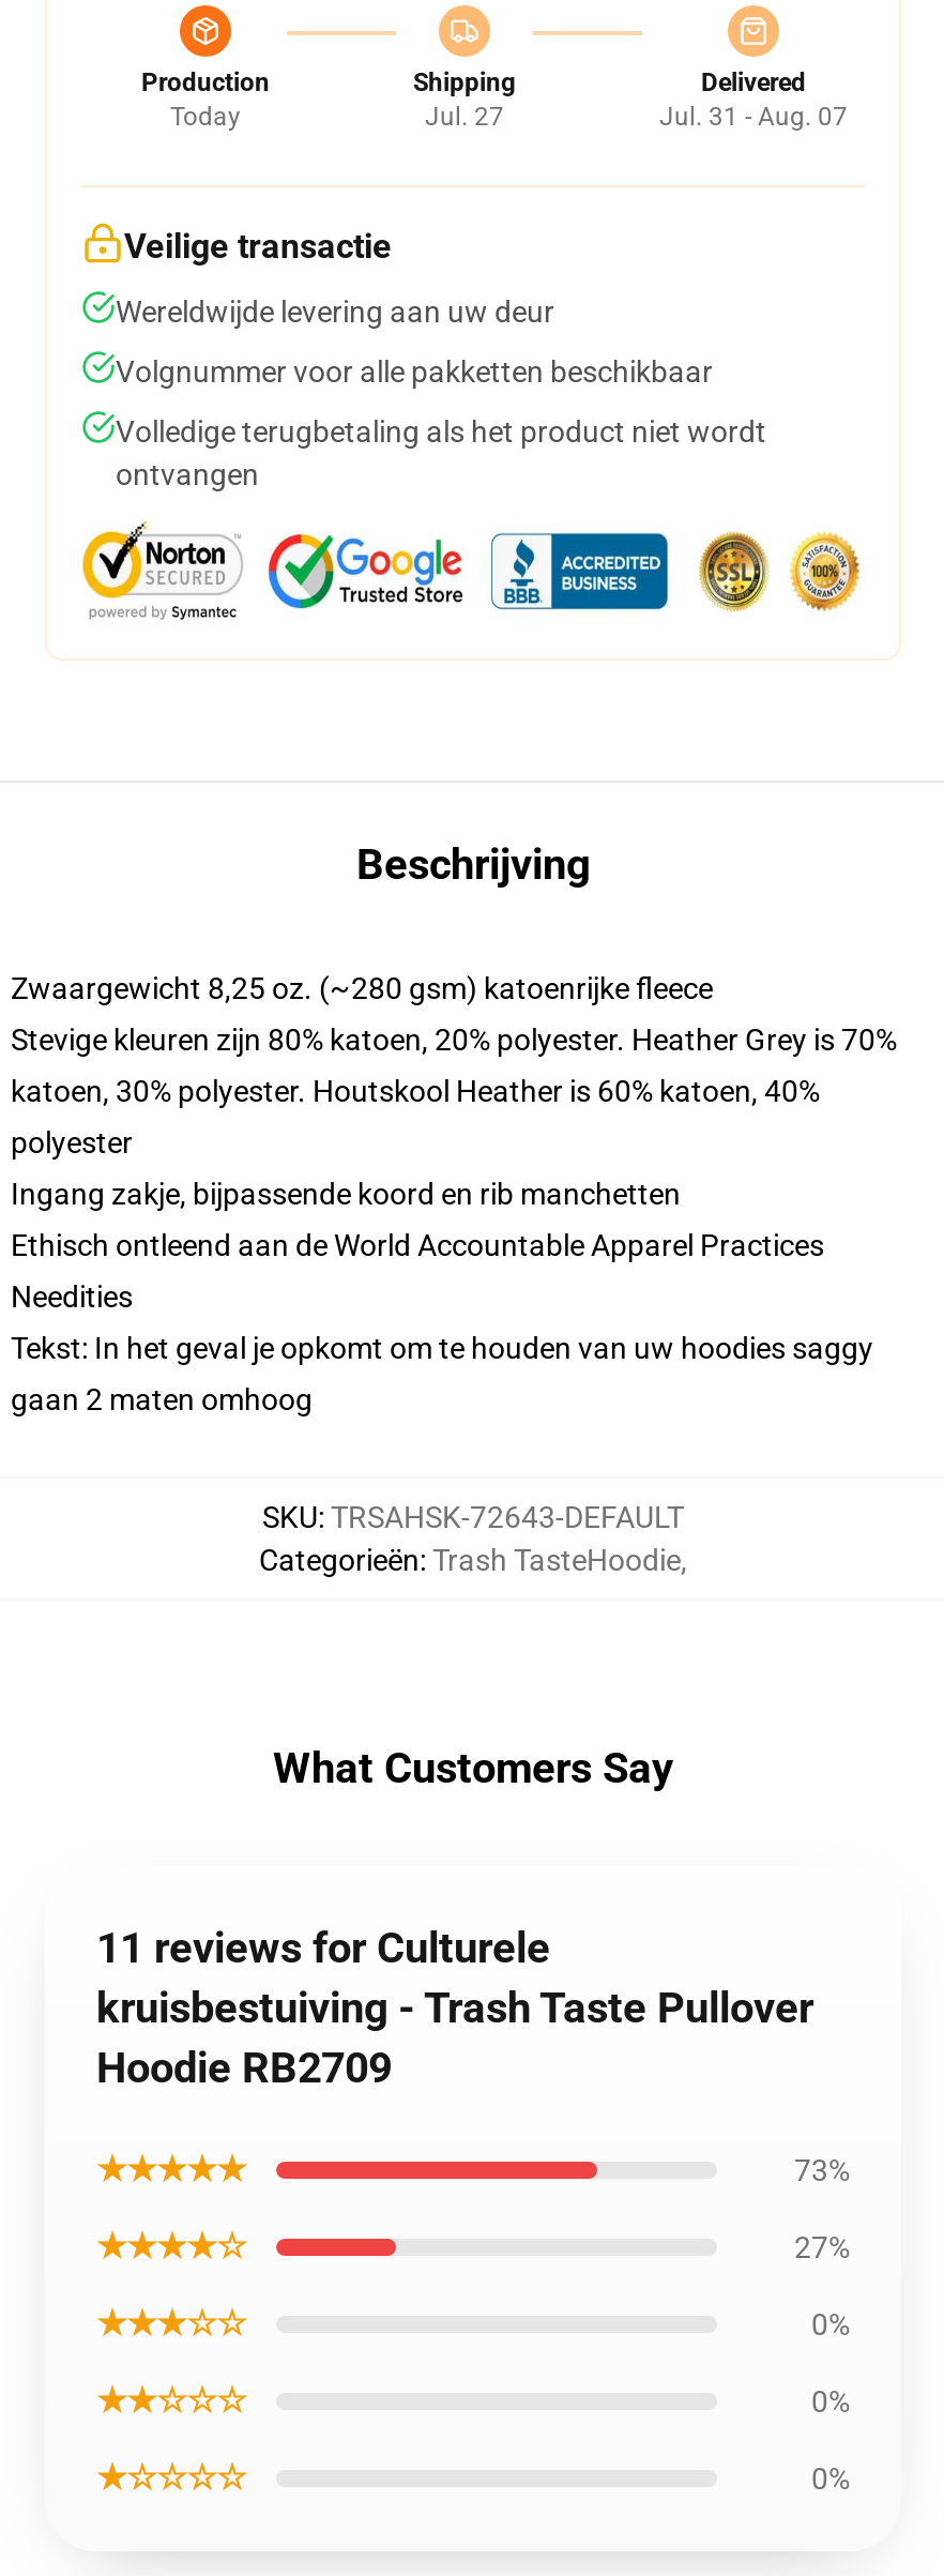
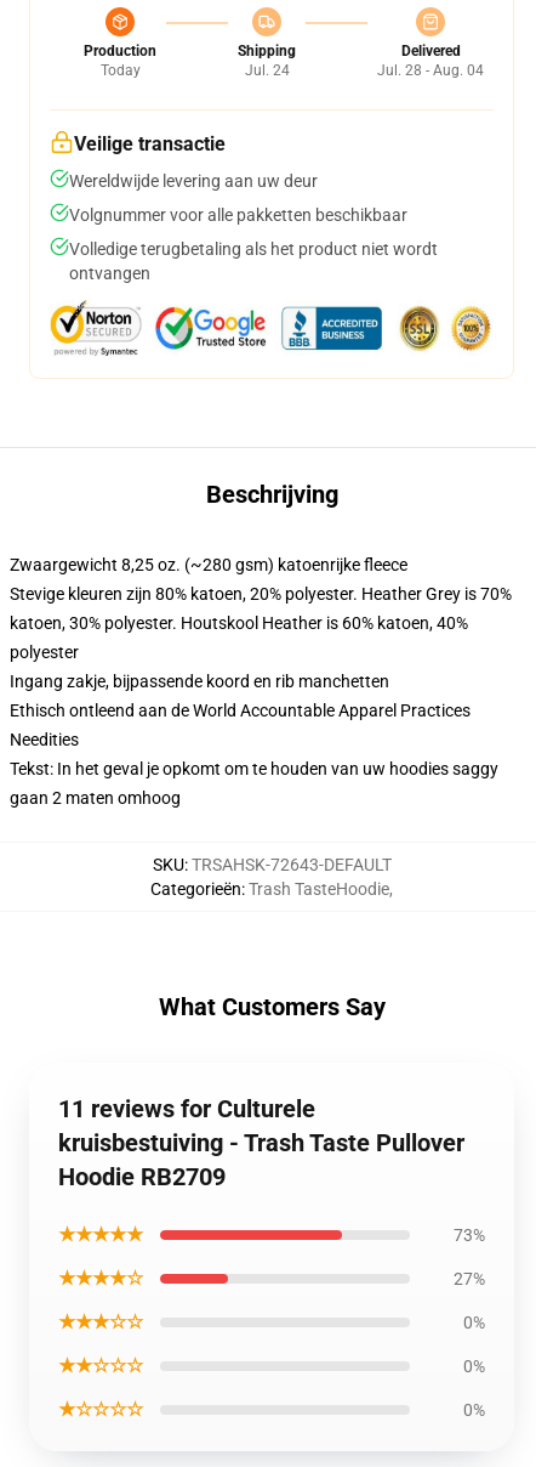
[425,102,504,132] Jul. 27 -> [244,62,289,79] Jul. 24
[659,102,848,132] Jul. 31 - Aug. 07 -> [377,62,484,79] Jul. 28 - Aug. 04

